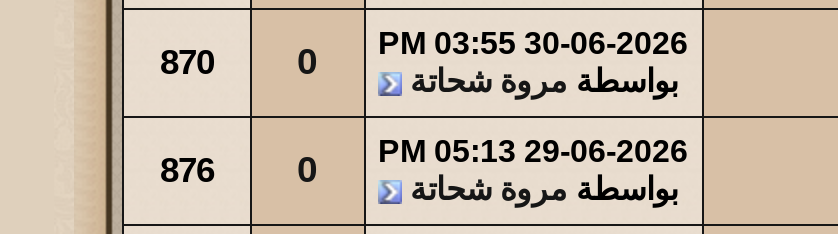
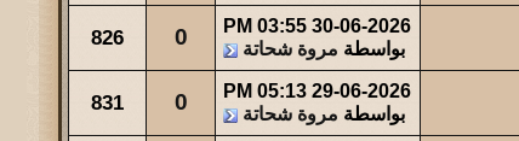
[160,42,214,82] 870 -> [91,25,124,49] 826
[160,150,214,190] 876 -> [91,90,124,114] 831

